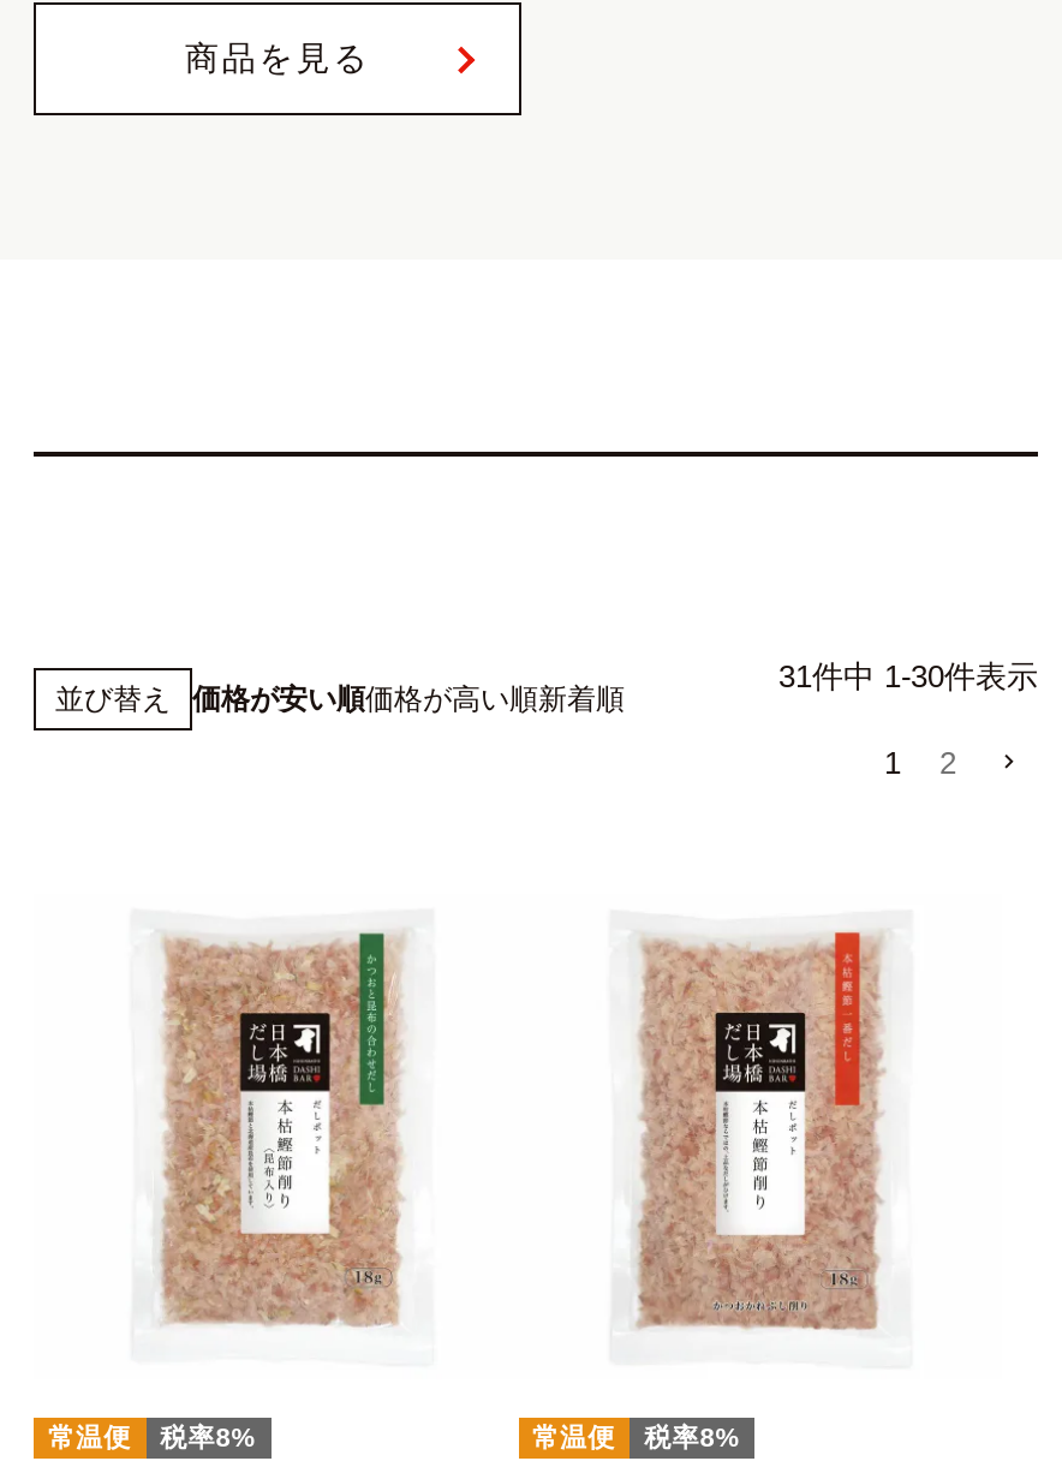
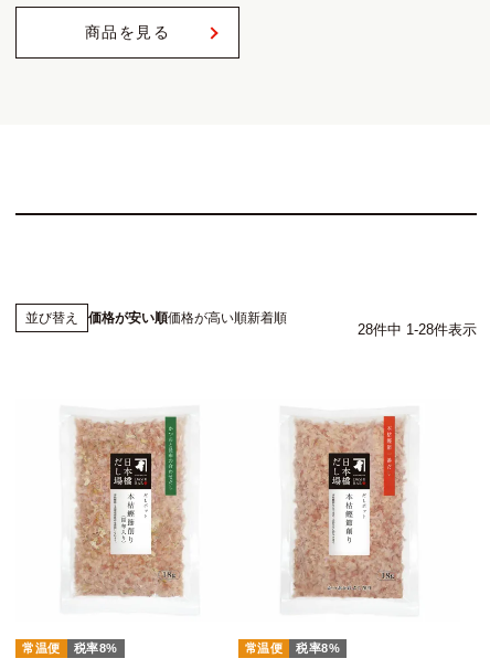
[778,659,1038,781] 31件中 1-30件表示 | 1 | 2 -> [358,321,477,337] 28件中 1-28件表示

